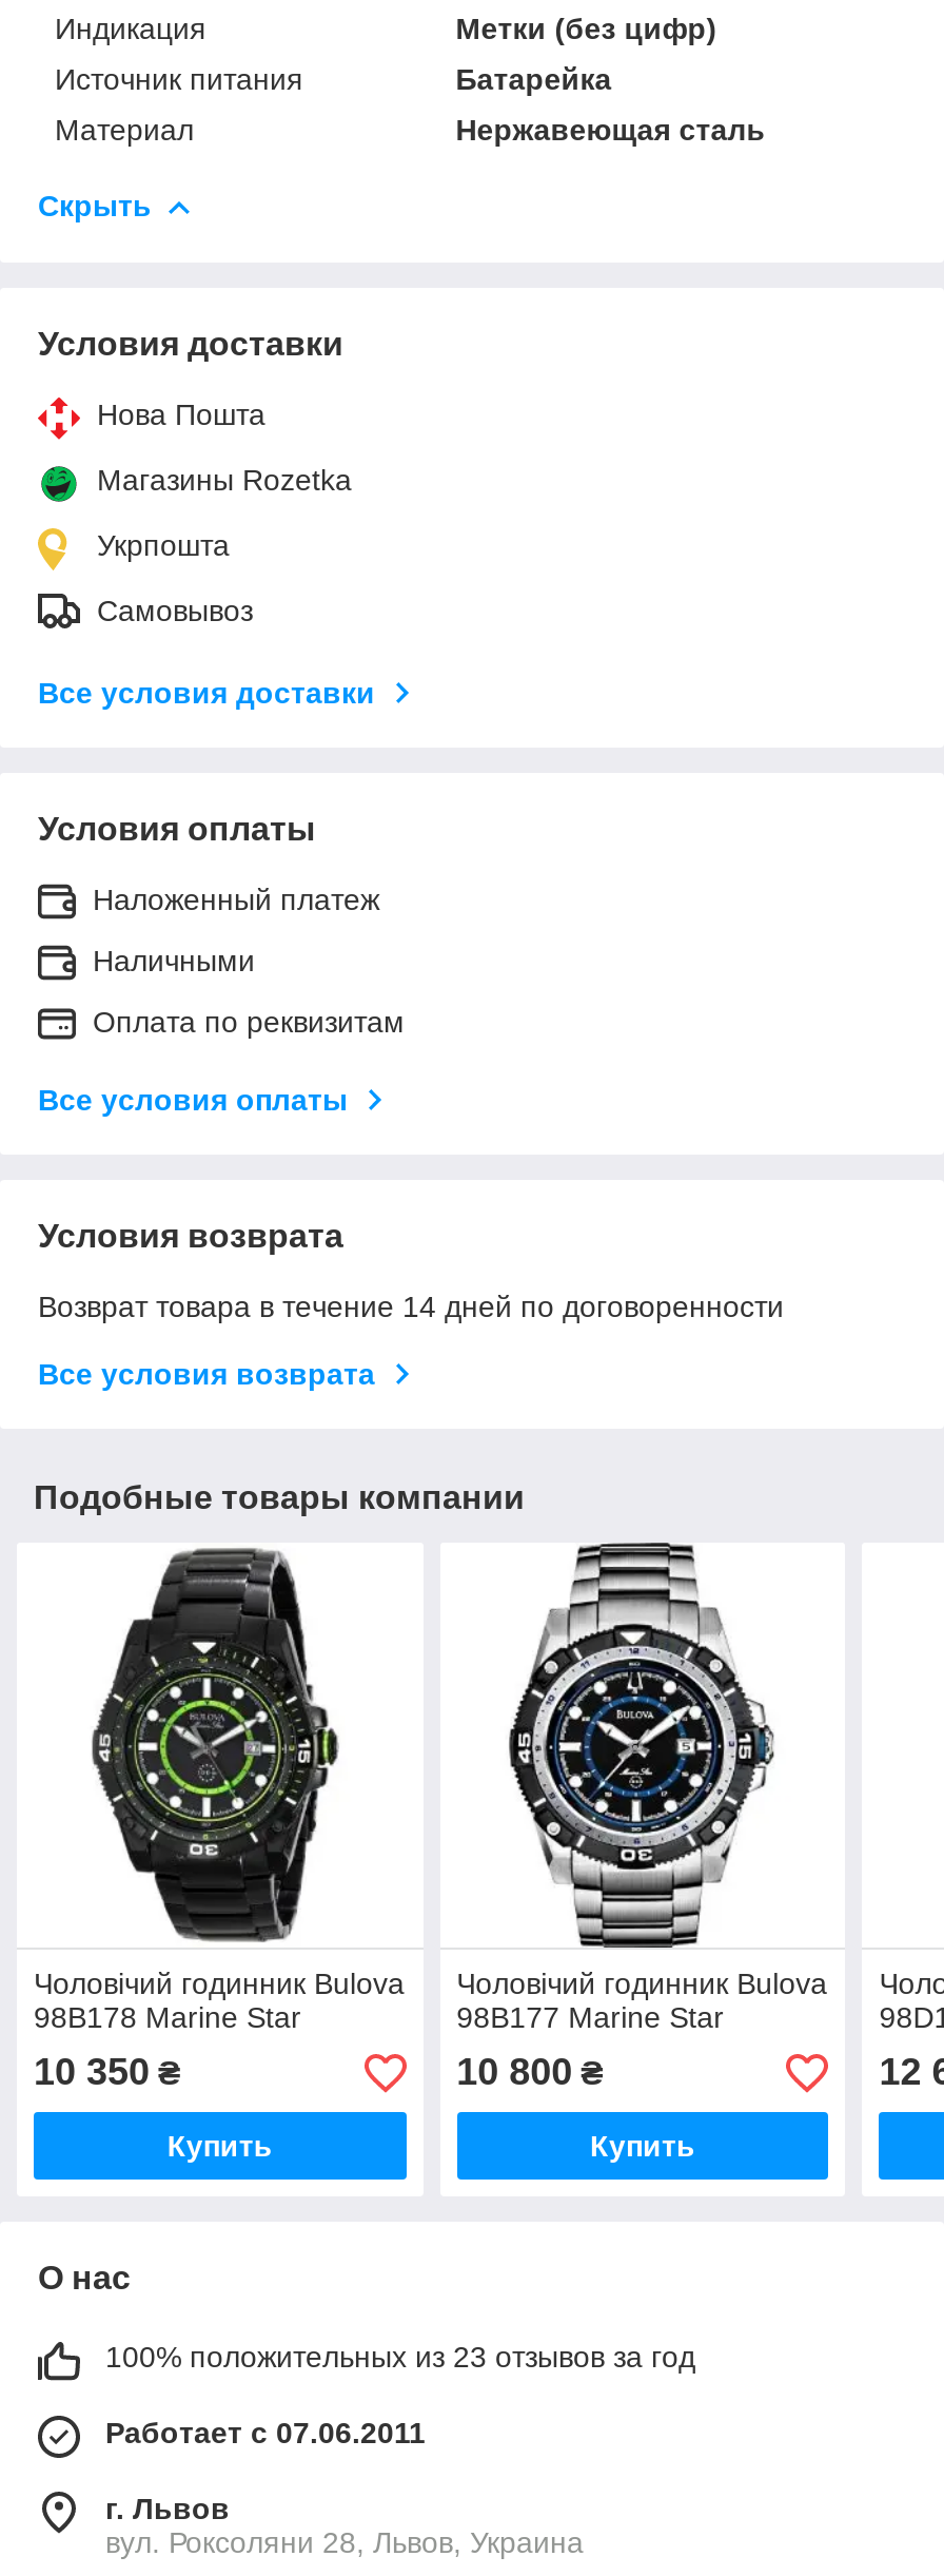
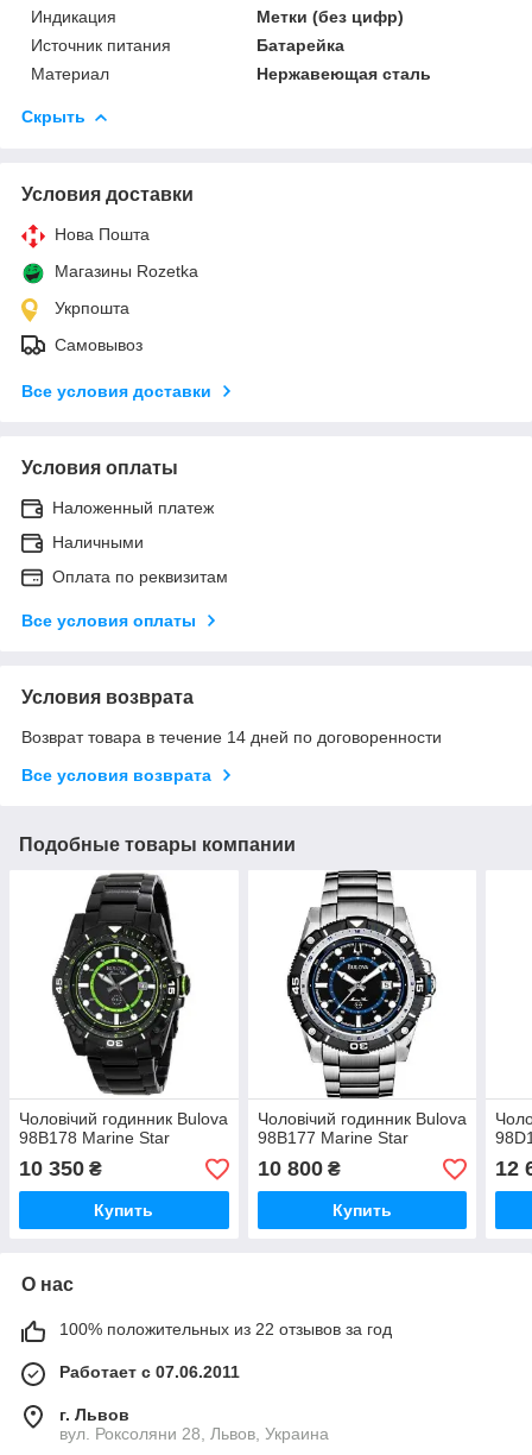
[105,2341,695,2374] 100% положительных из 23 отзывов за год -> [59,1320,392,1339] 100% положительных из 22 отзывов за год

